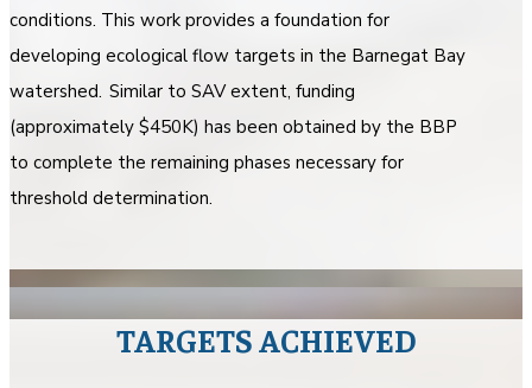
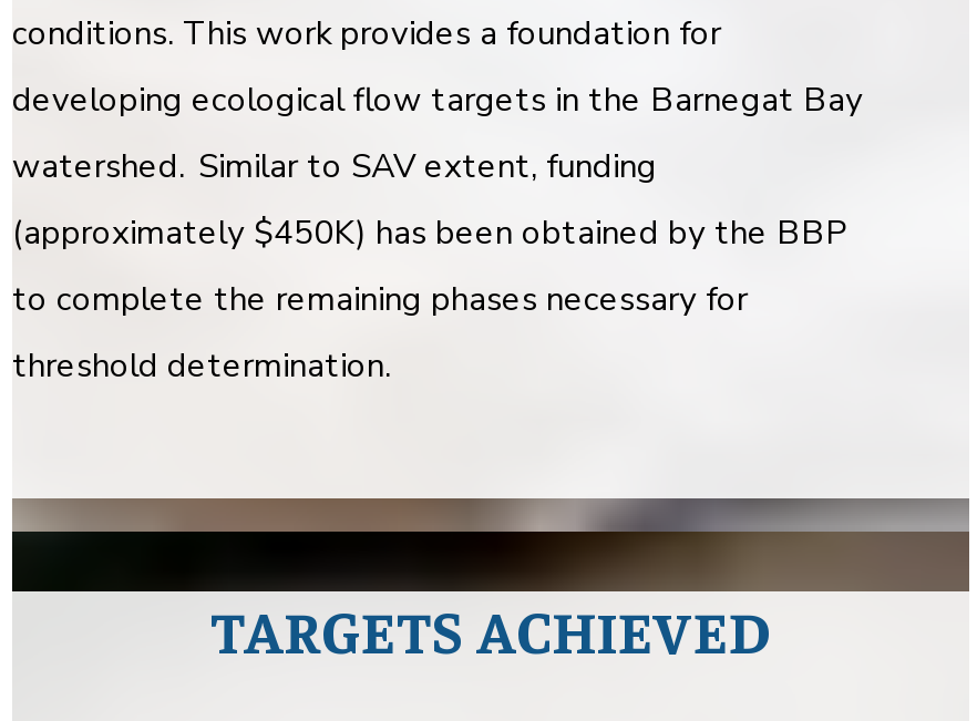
[9,268,524,319] [image] -> [12,498,967,591] [image]

